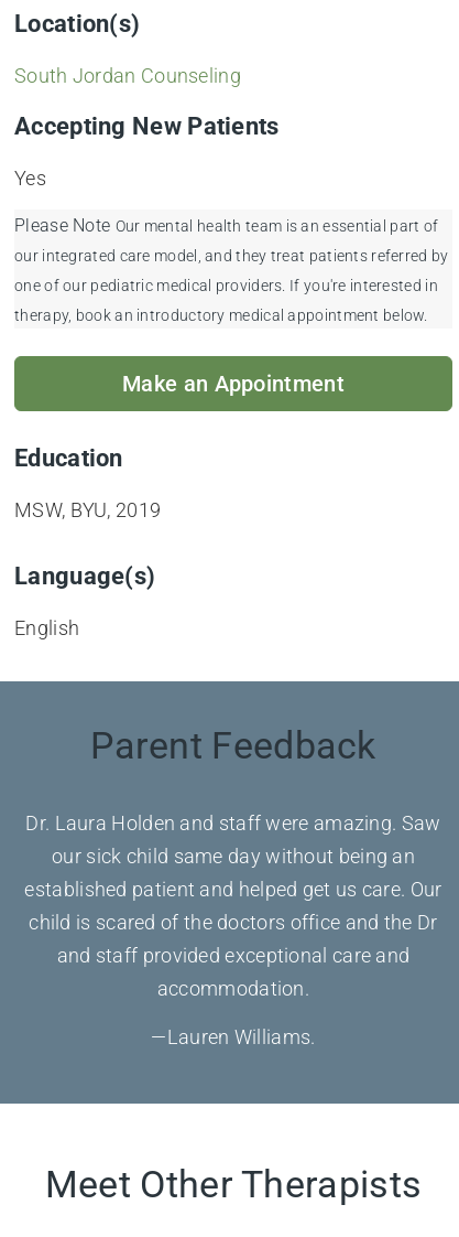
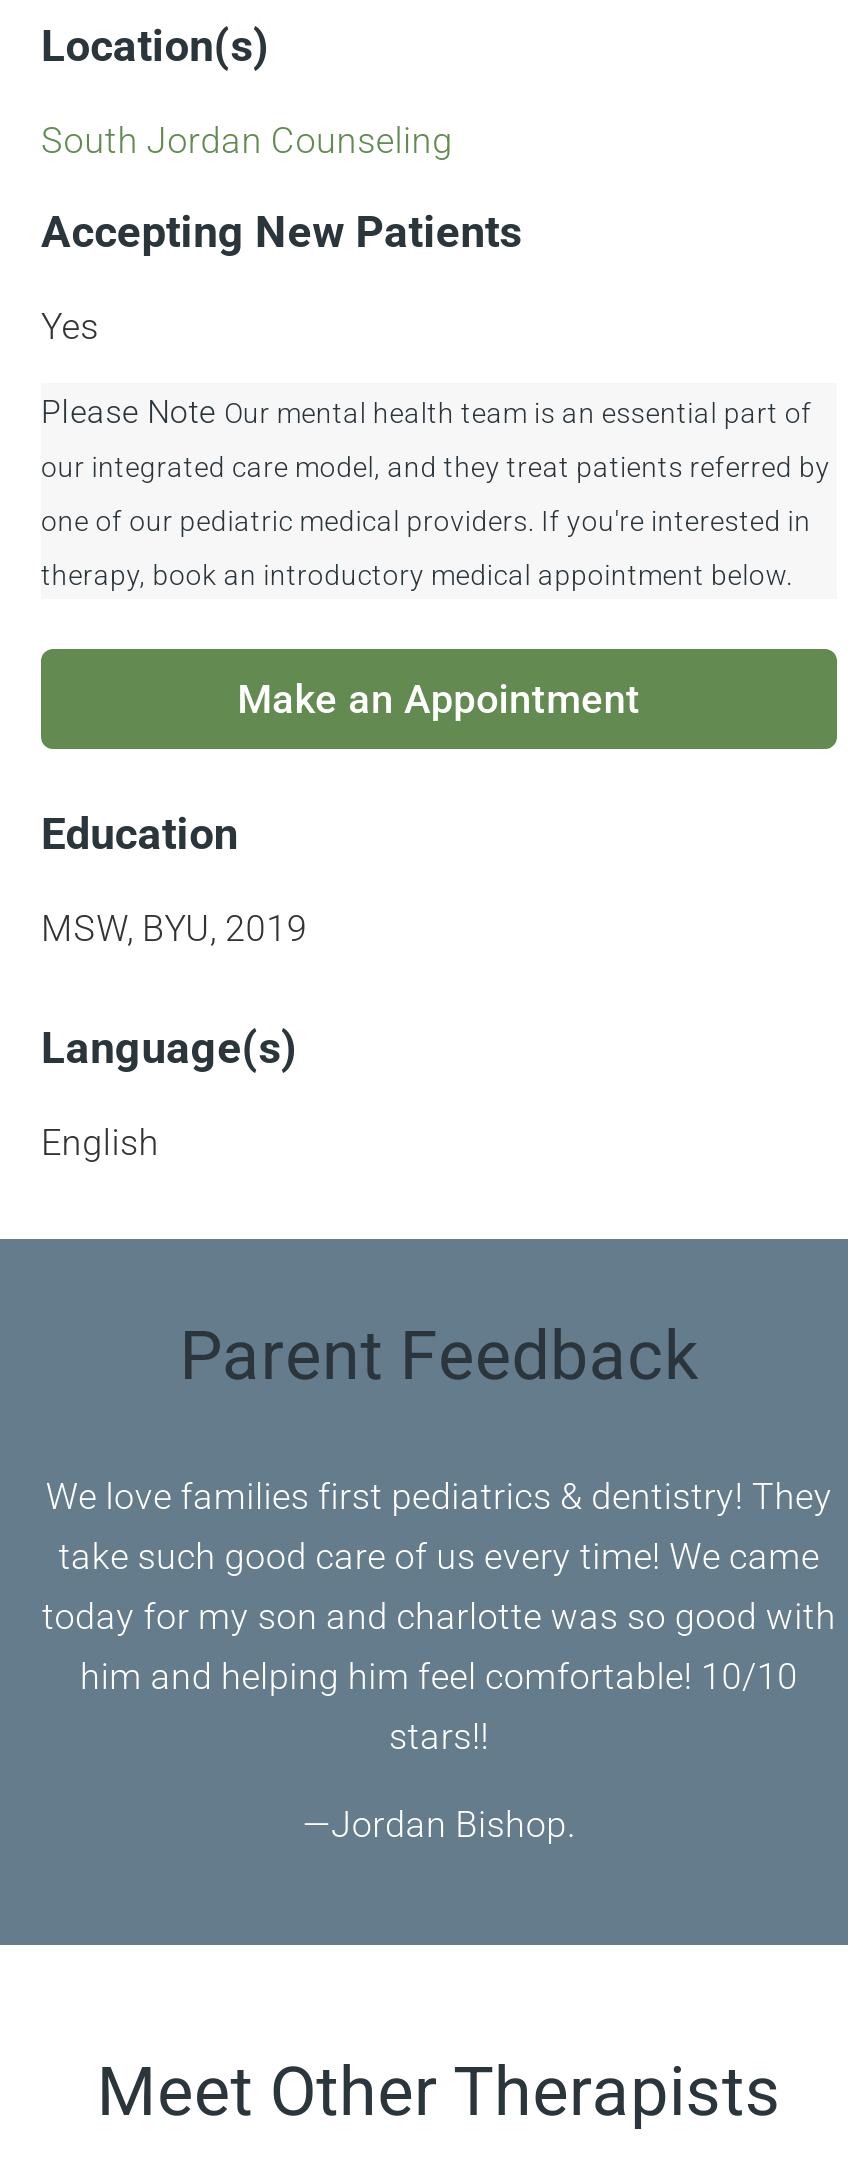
[25,811,442,1000] Dr. Laura Holden and staff were amazing. Saw | our sick child same day without being an | established patient and helped get us care. Our | child is scared of the doctors office and the Dr | and staff provided exceptional care and | accommodation. -> [42,1475,836,1757] We love families first pediatrics & dentistry! They | take such good care of us every time! We came | today for my son and charlotte was so good with | him and helping him feel comfortable! 10/10 | stars!!
[151,1026,315,1049] —Lauren Williams. -> [303,1803,575,1845] —Jordan Bishop.

